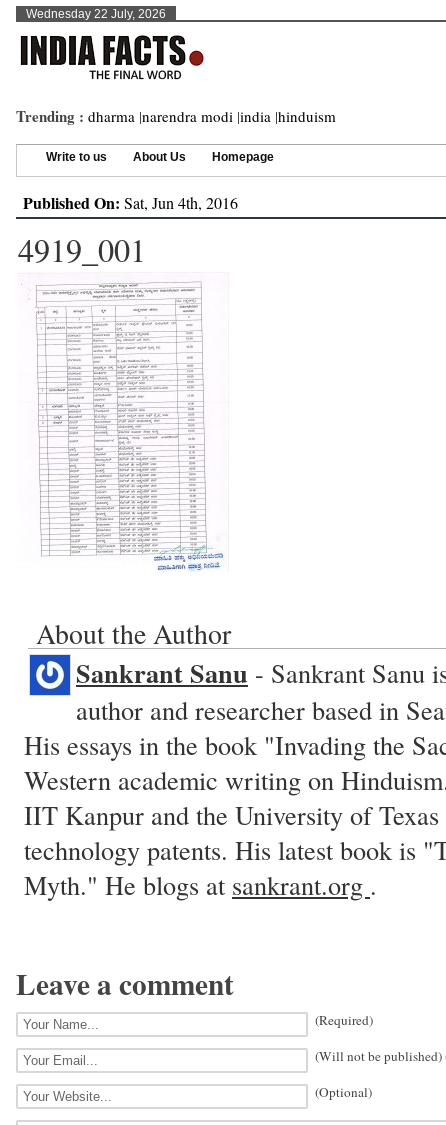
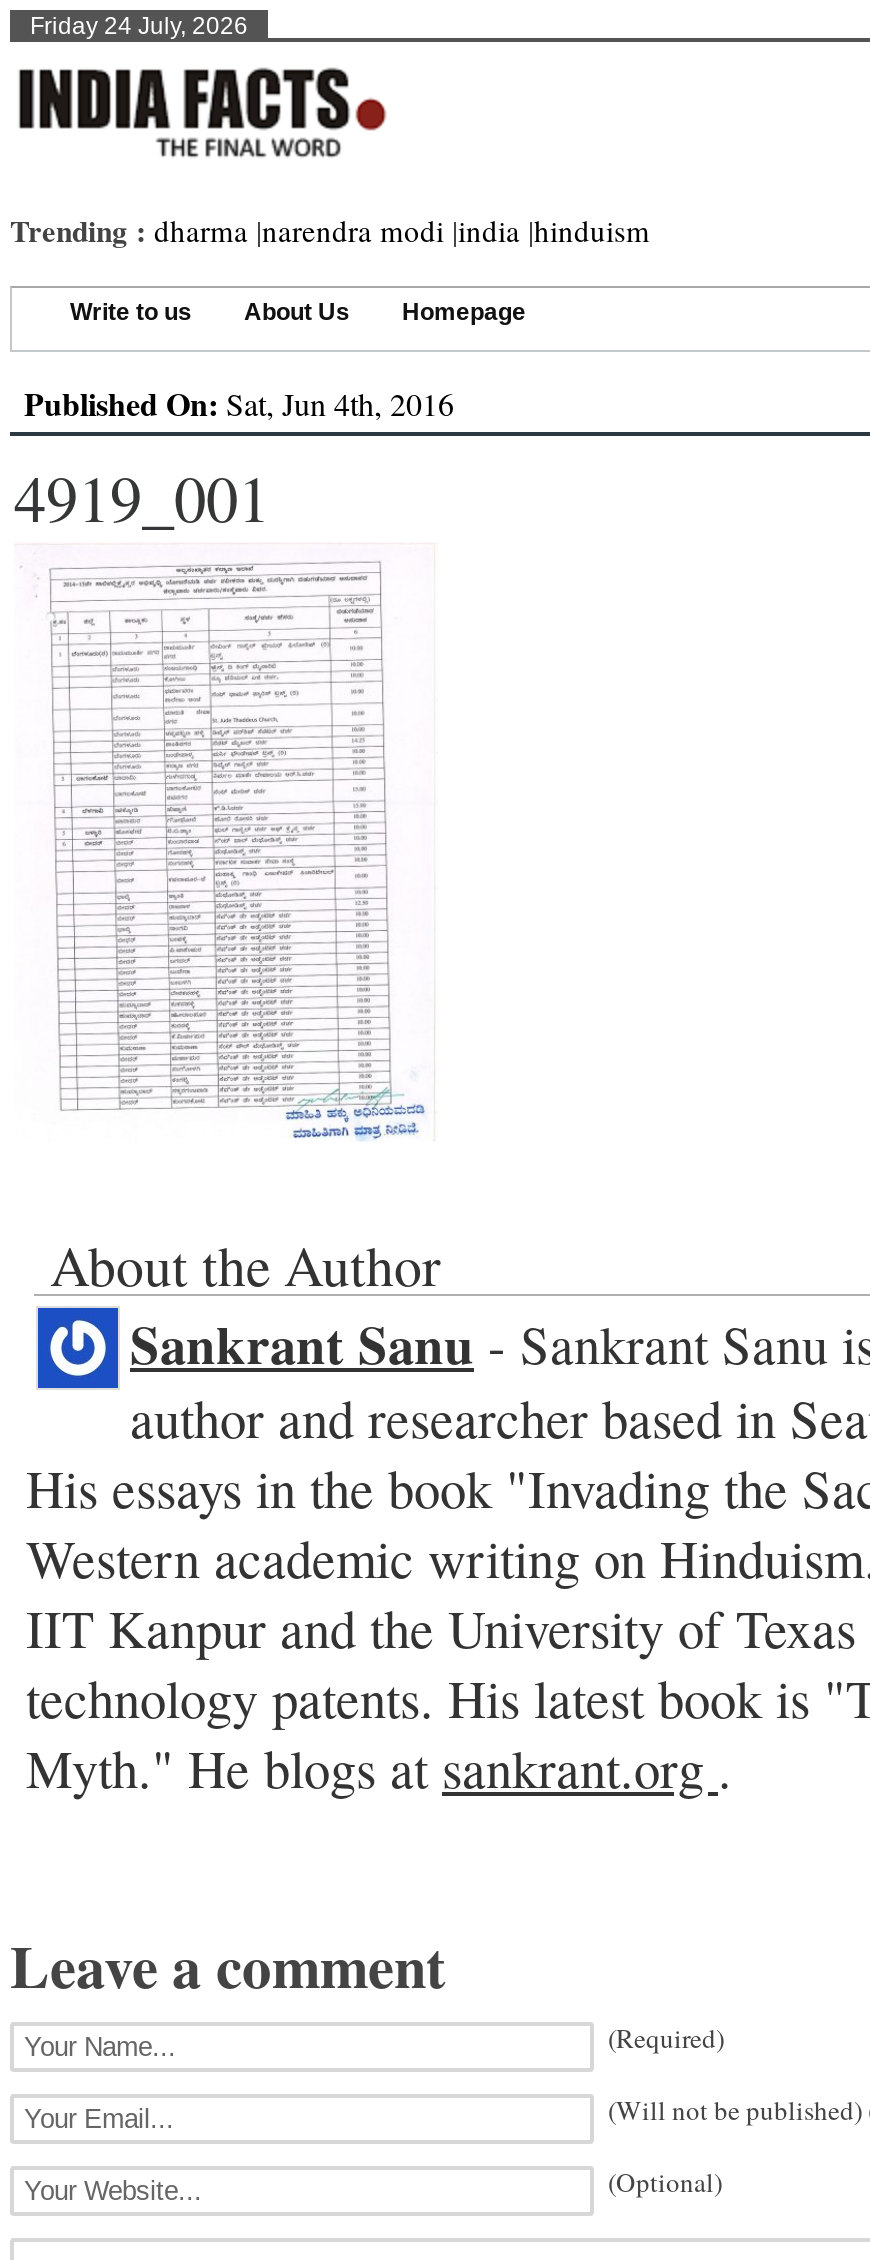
[26,7,166,21] Wednesday 22 July, 2026 -> [30,12,248,40] Friday 24 July, 2026

